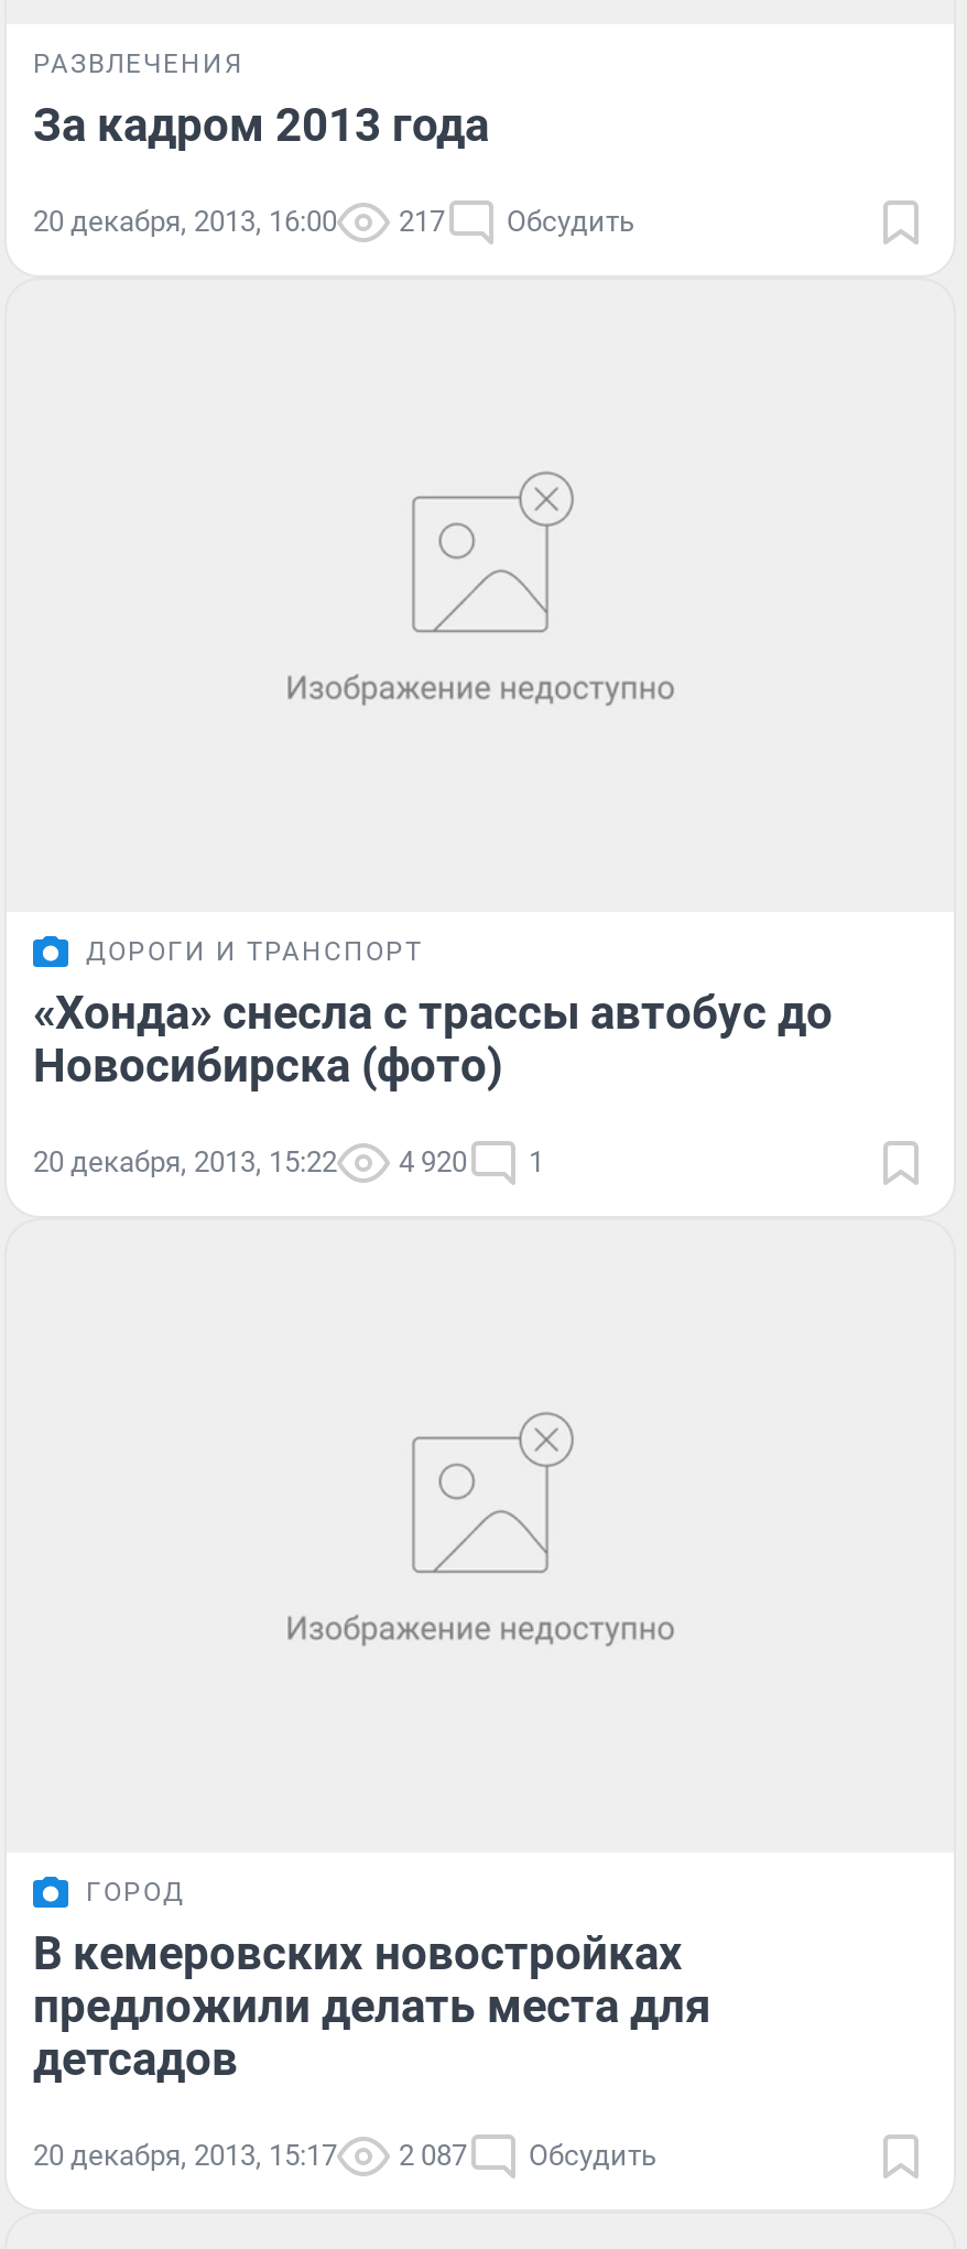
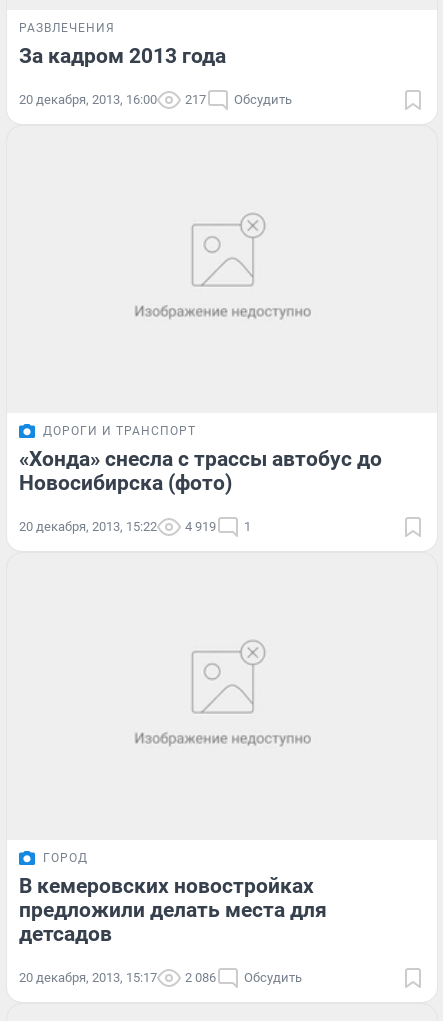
[33,1145,544,1178] 20 декабря, 2013, 15:22 4 920 1 -> [19,519,251,534] 20 декабря, 2013, 15:22 4 919 1
[33,2138,656,2171] 20 декабря, 2013, 15:17 2 087 Обсудить -> [19,970,302,985] 20 декабря, 2013, 15:17 2 086 Обсудить

